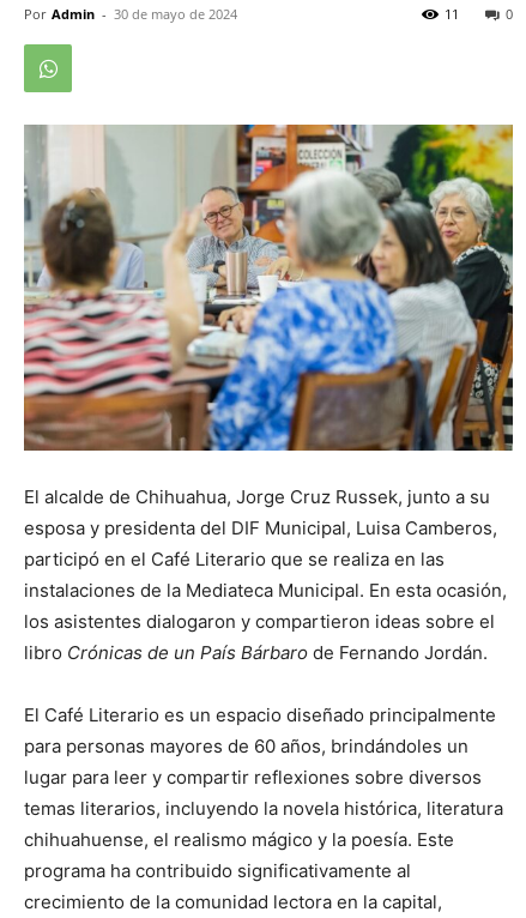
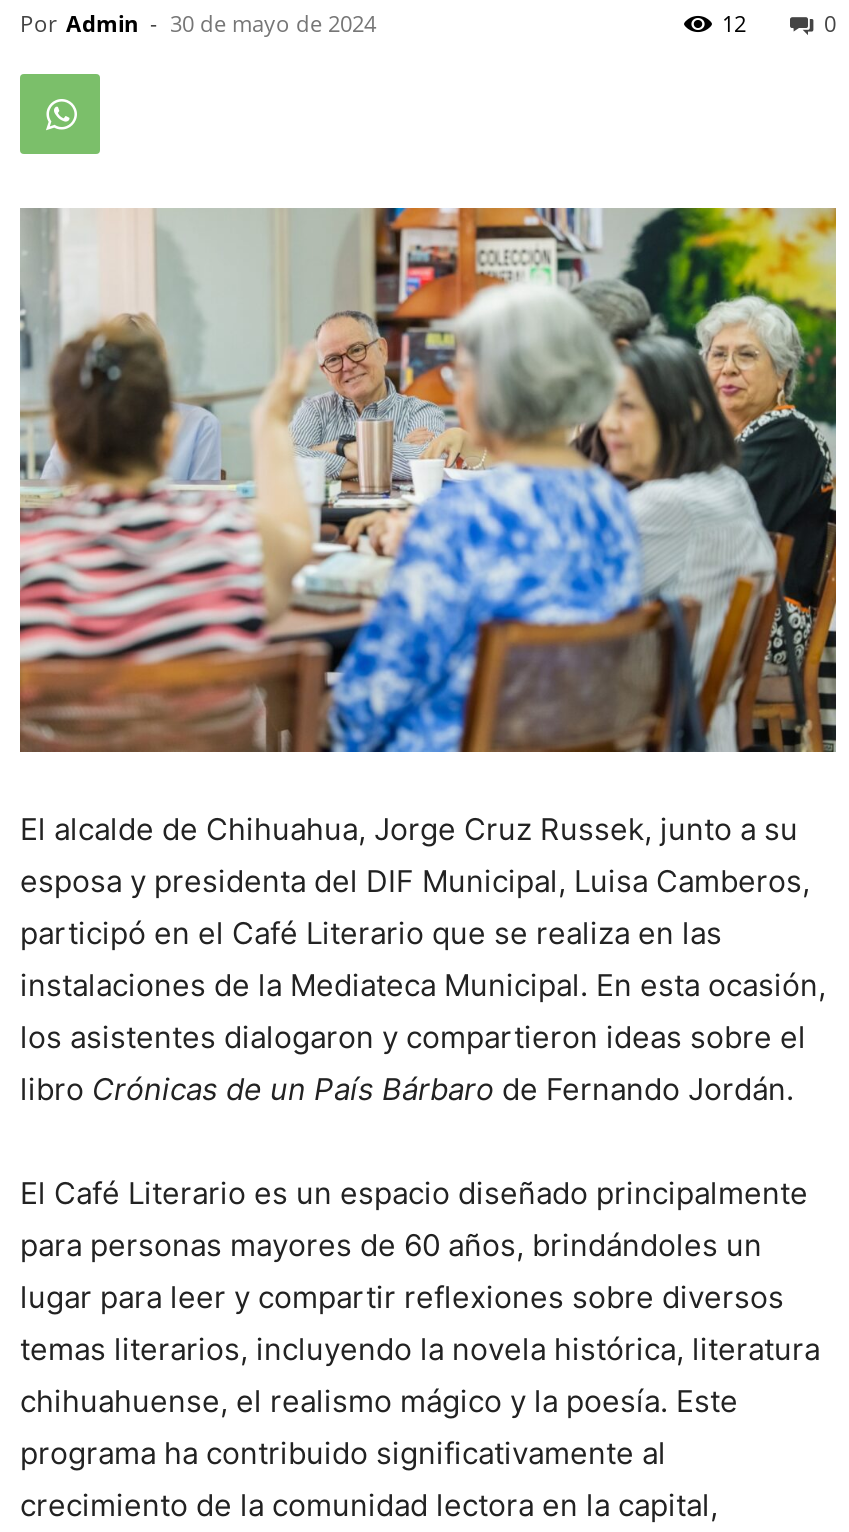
[445,5,459,23] 11 -> [722,8,746,38] 12

